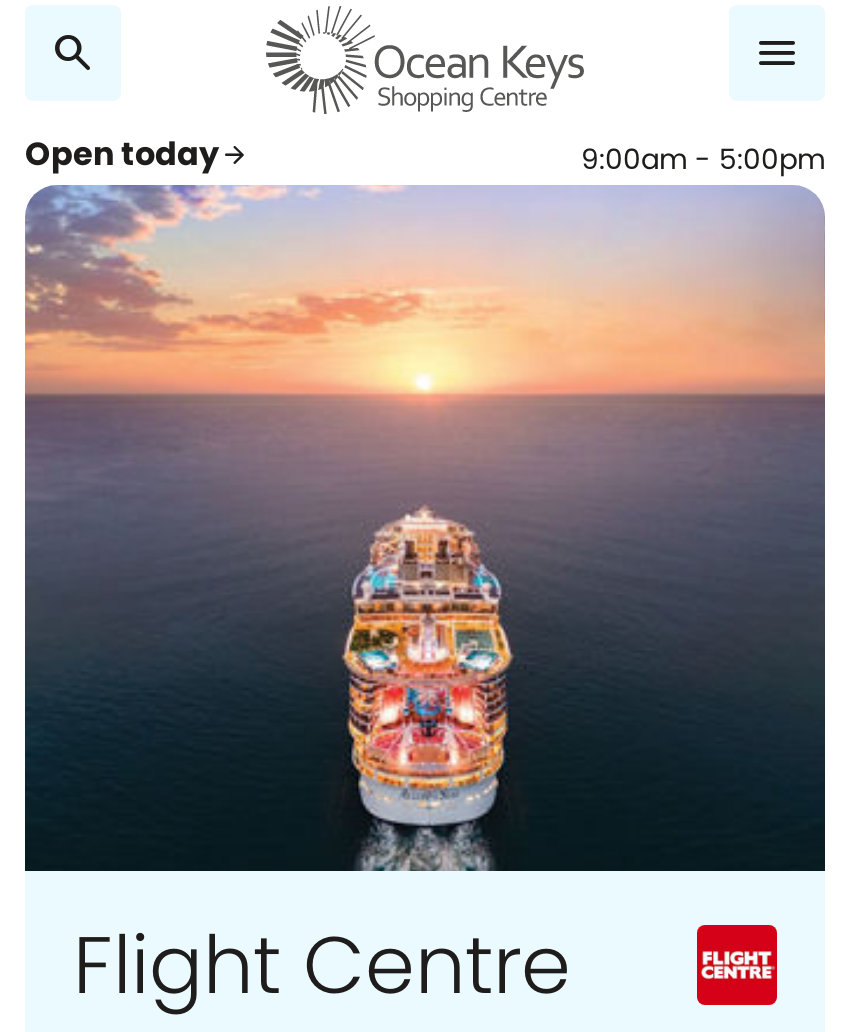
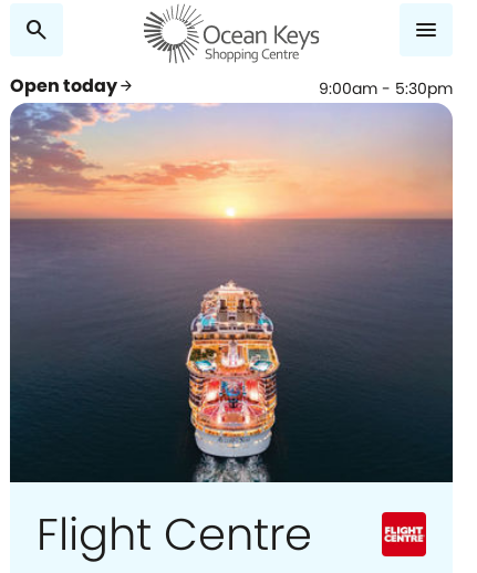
[581,139,825,179] 9:00am - 5:00pm -> [319,77,453,100] 9:00am - 5:30pm

